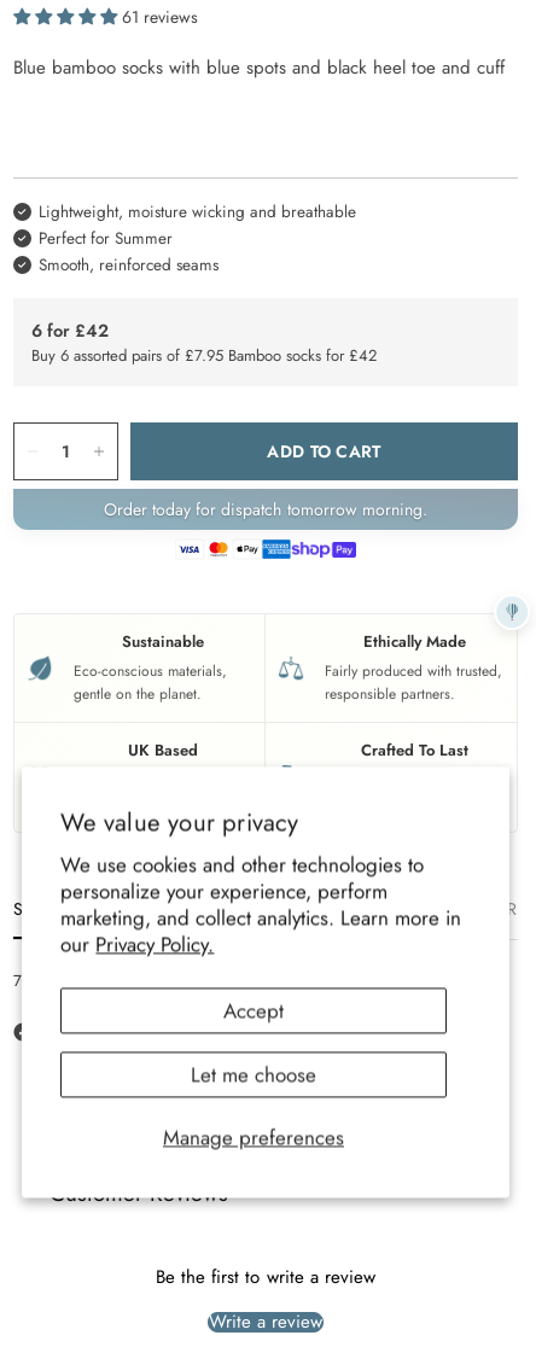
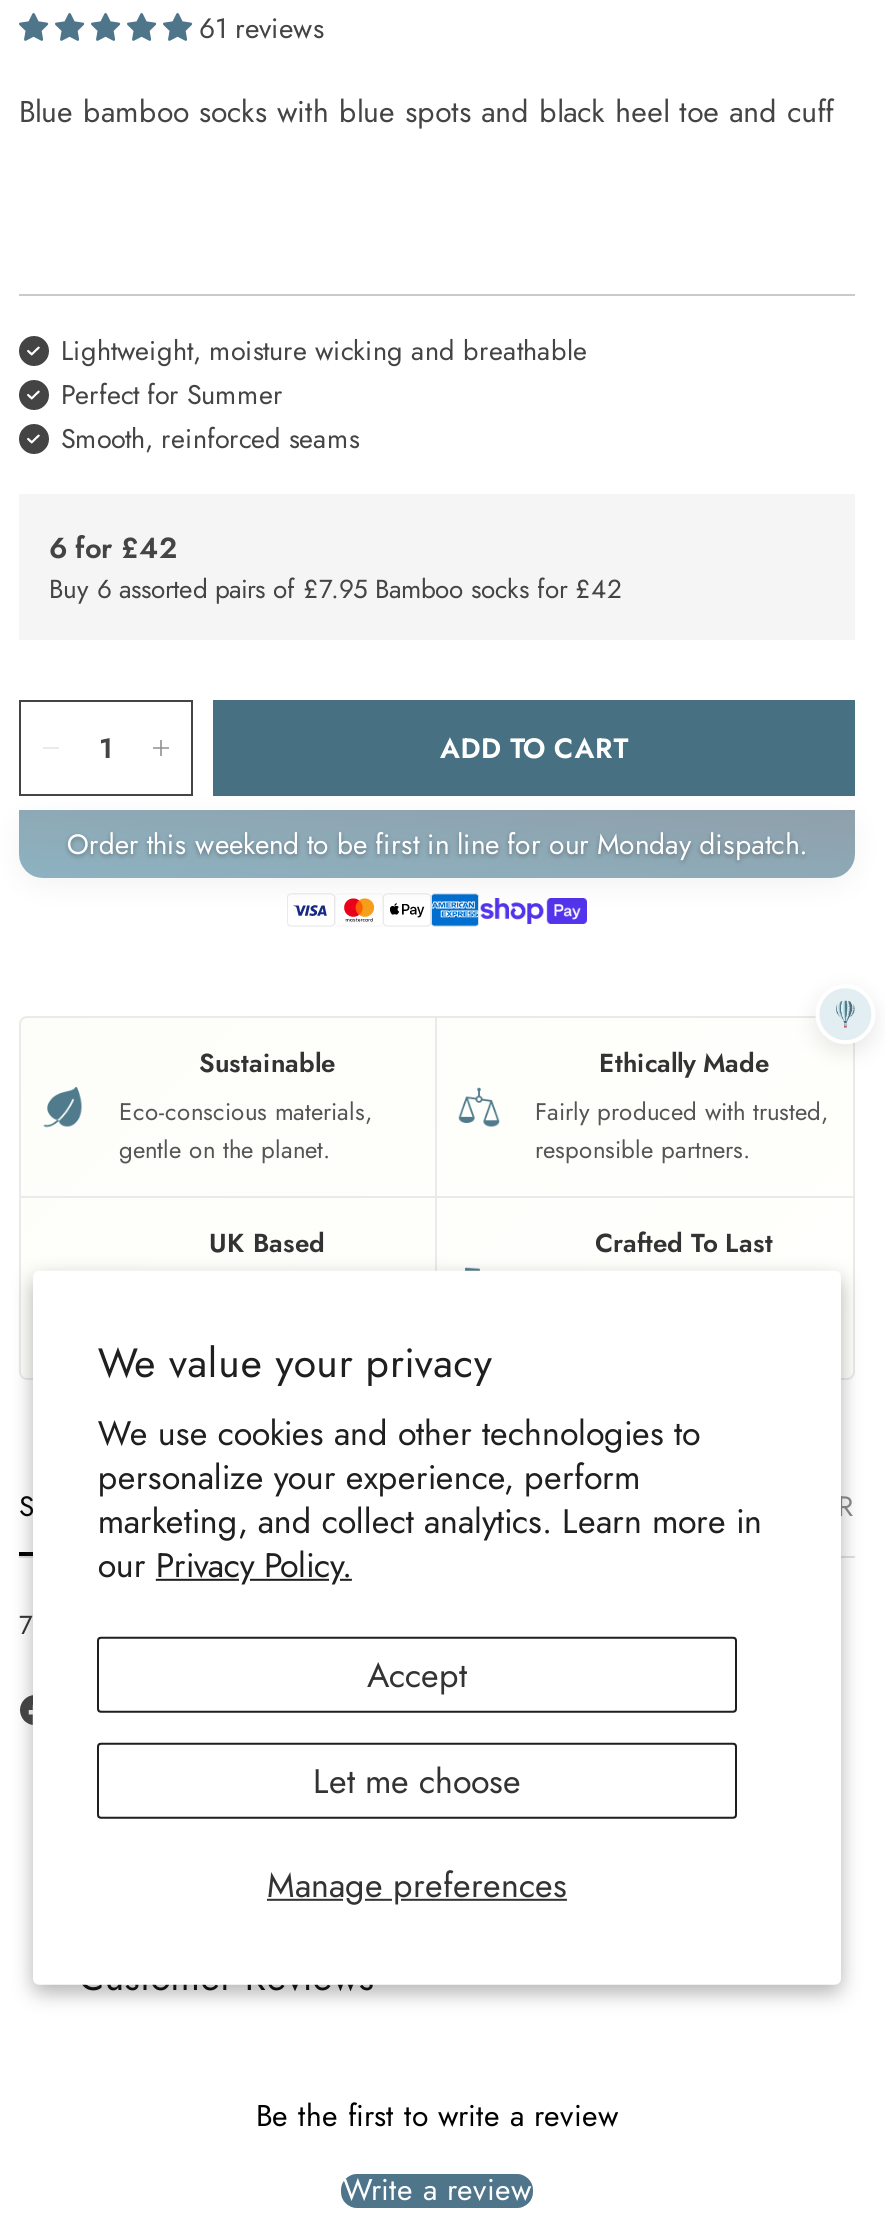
[104,497,427,521] Order today for dispatch tomorrow morning. -> [67,824,807,864] Order this weekend to be first in line for our Monday dispatch.

